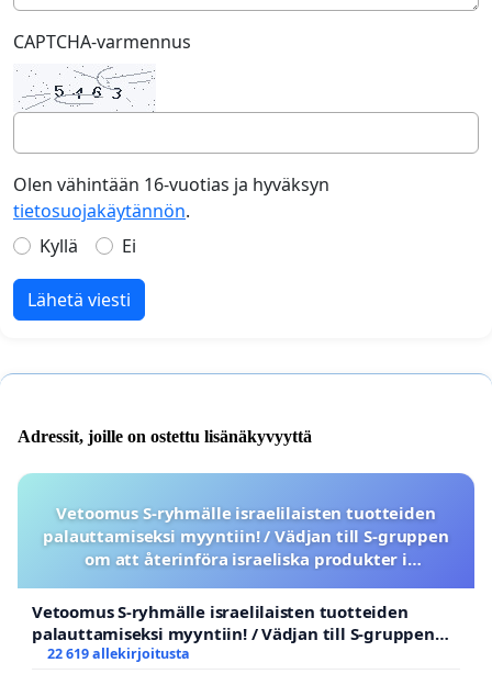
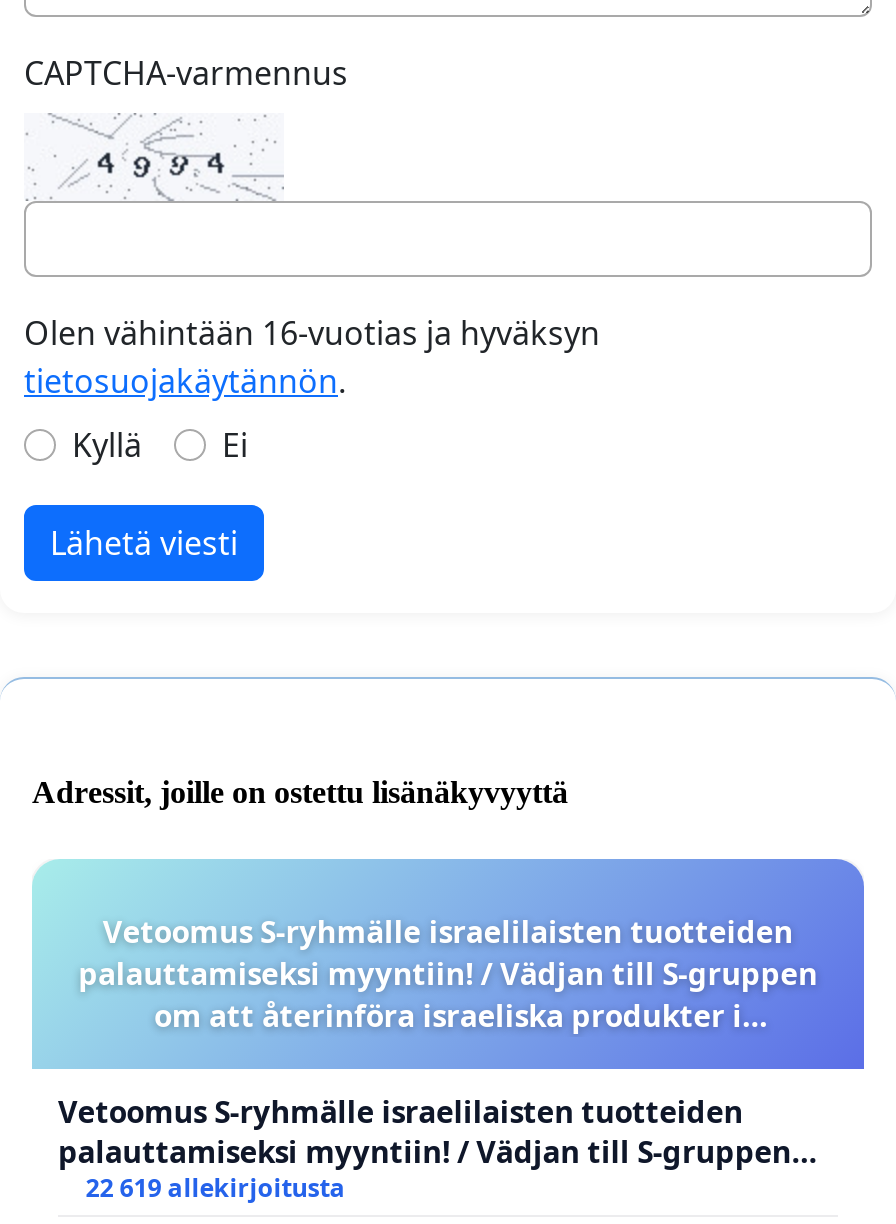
[22,67,155,109] [image] -> [50,113,278,201] [image]

